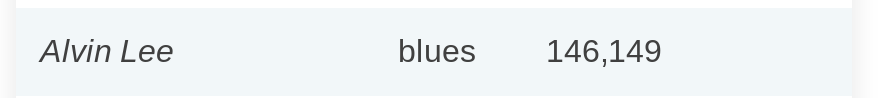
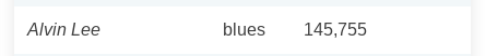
[546,33,662,67] 146,149 -> [304,20,367,38] 145,755

